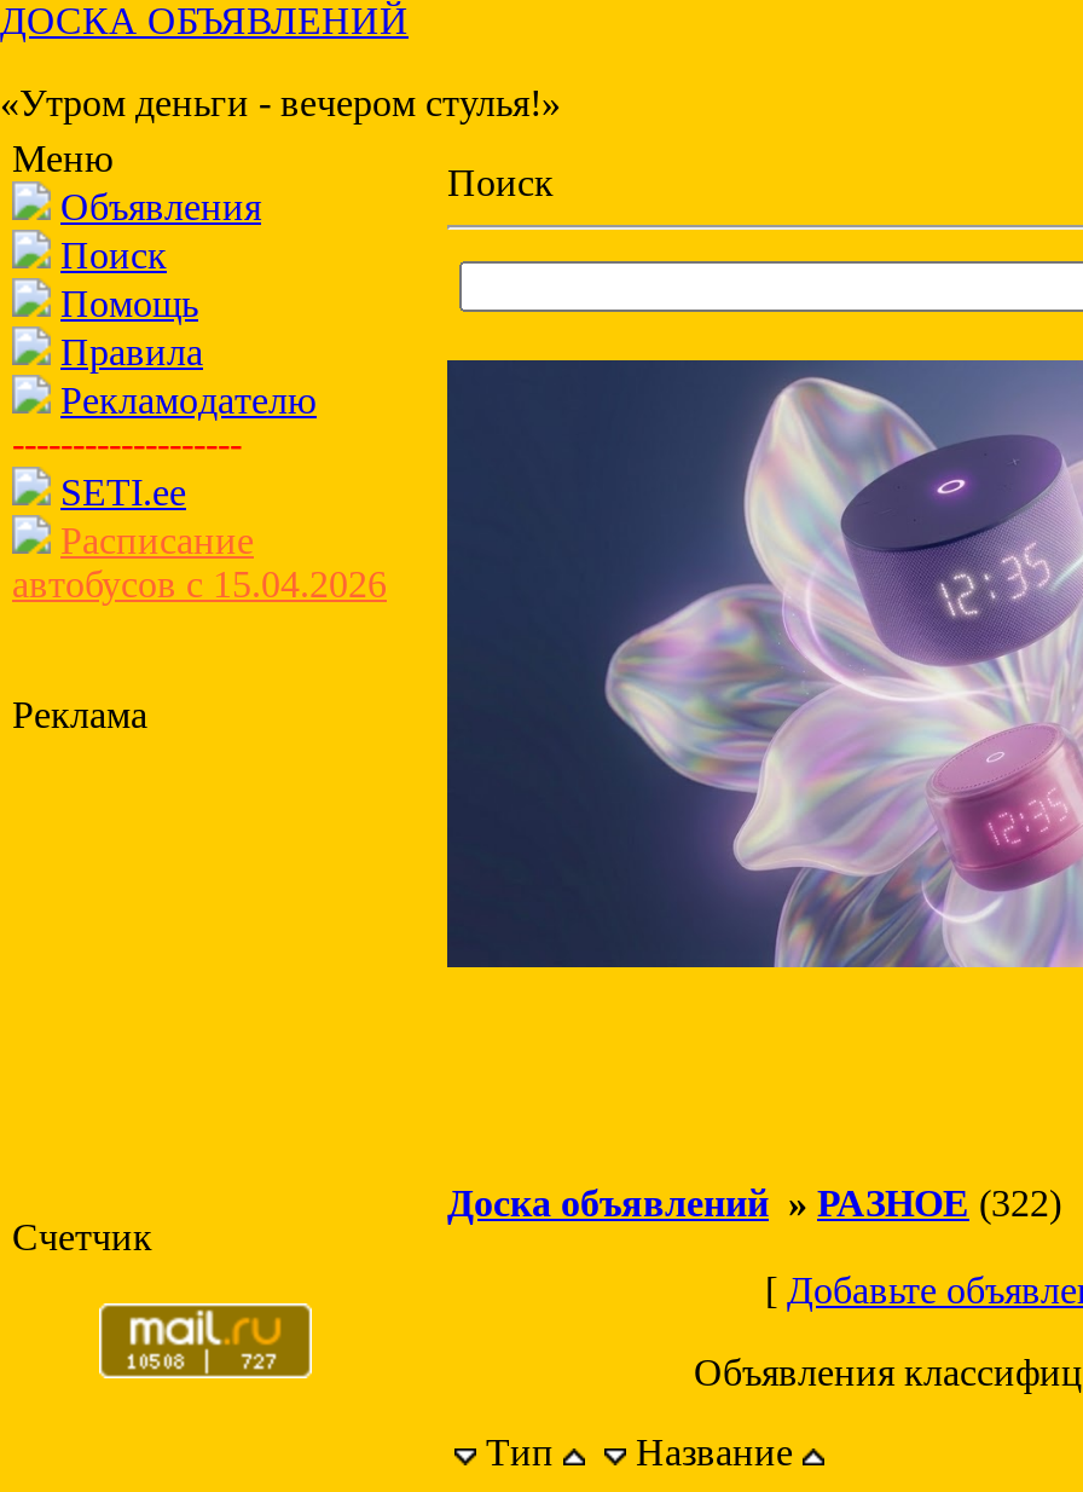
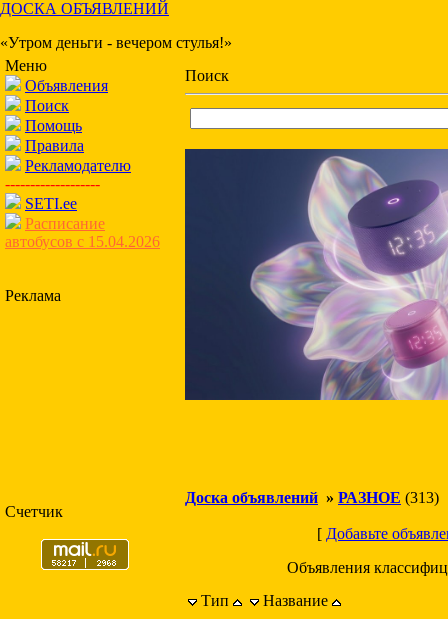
[447,1182,1061,1224] Доска объявлений» РАЗНОЕ (322) -> [185,489,439,506] Доска объявлений» РАЗНОЕ (313)

